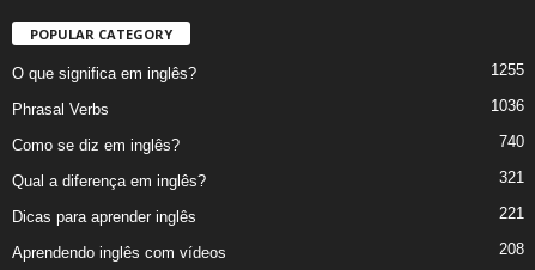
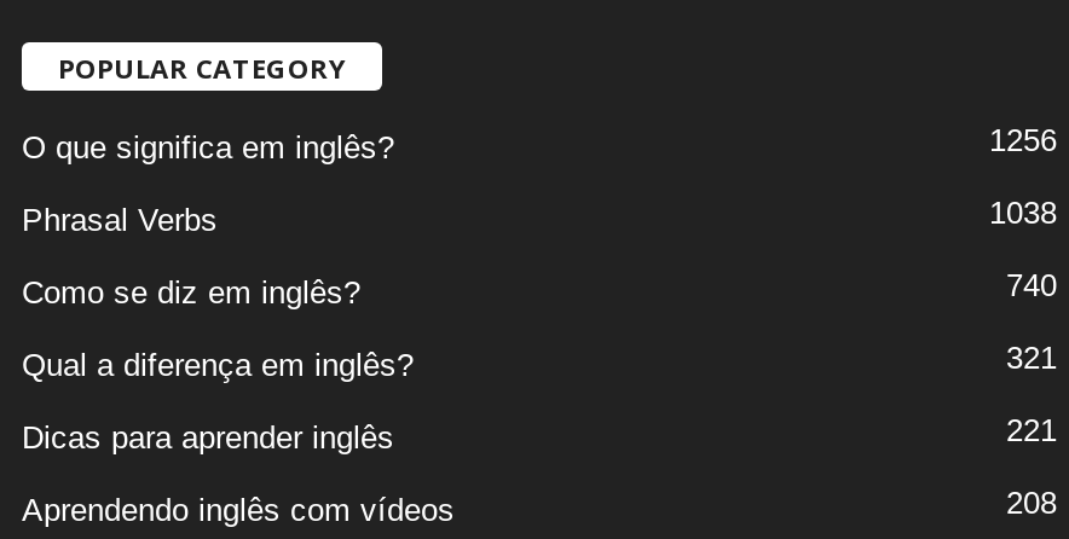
[491,61,524,79] 1255 -> [989,122,1057,158] 1256
[491,97,524,115] 1036 -> [989,195,1057,231] 1038

